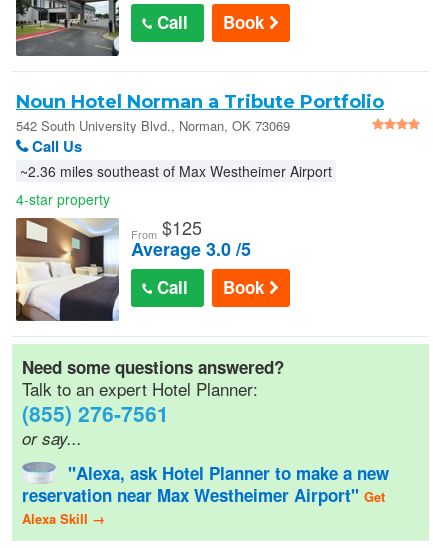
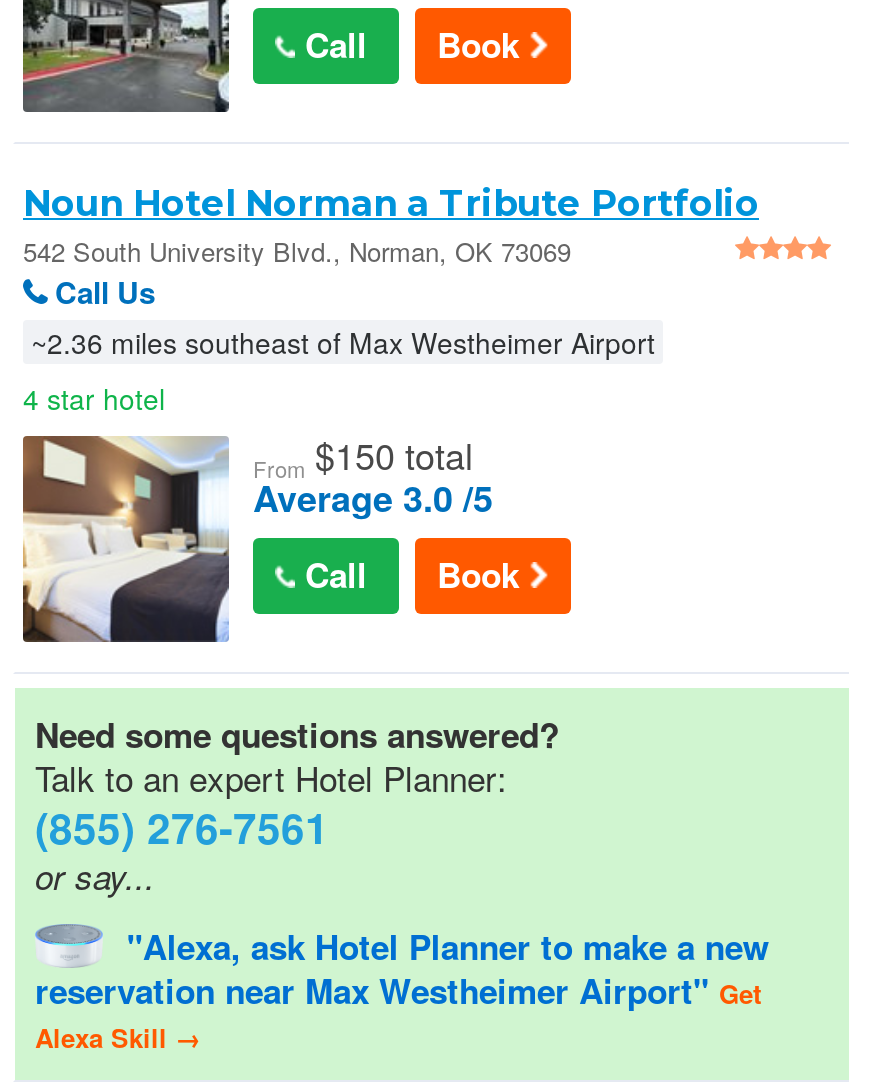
[16,189,202,242] 4-star property | From $125 -> [23,378,473,485] 4 star hotel | From $150 total

